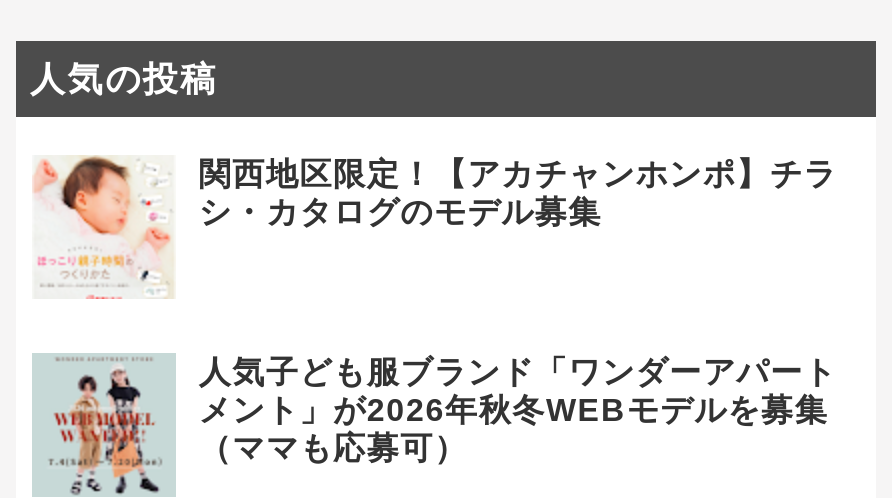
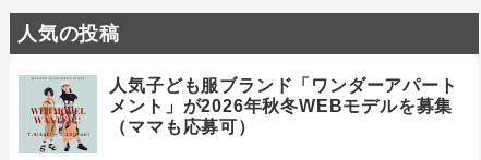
[32,155,837,299] [image] | 関西地区限定！【アカチャンホンポ】チラ | シ・カタログのモデル募集 -> none

